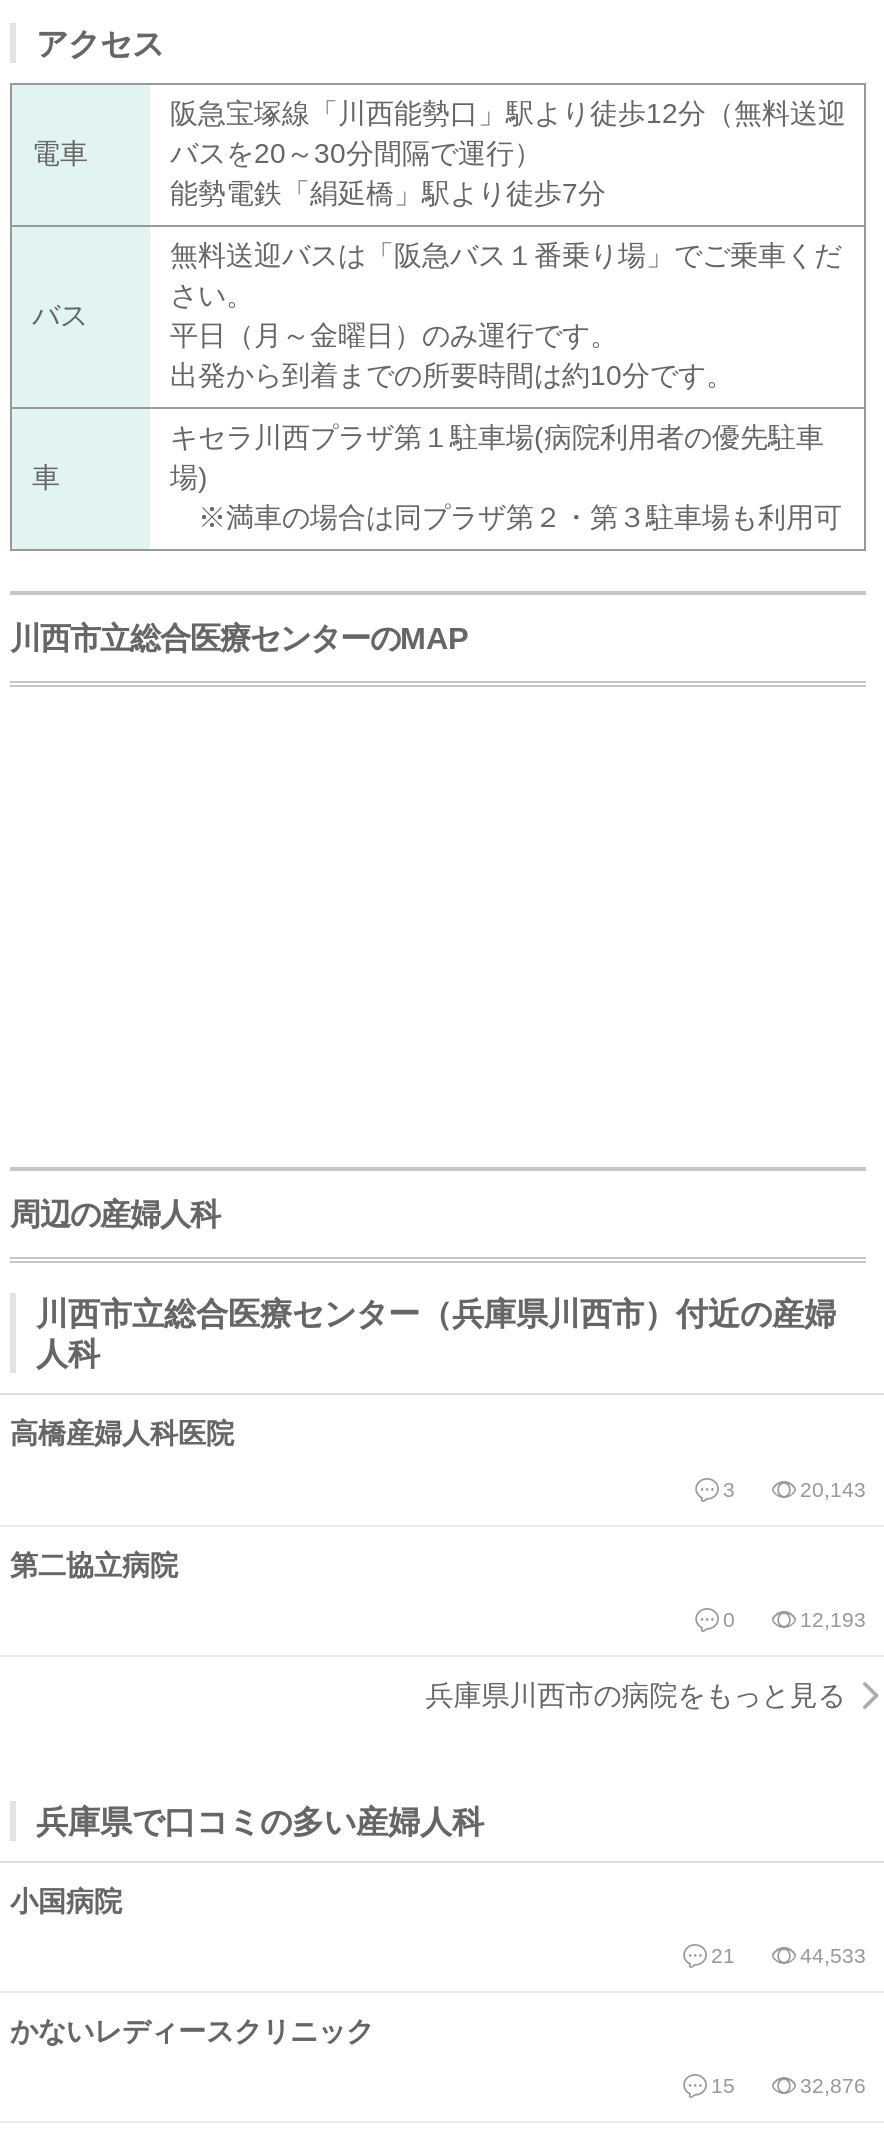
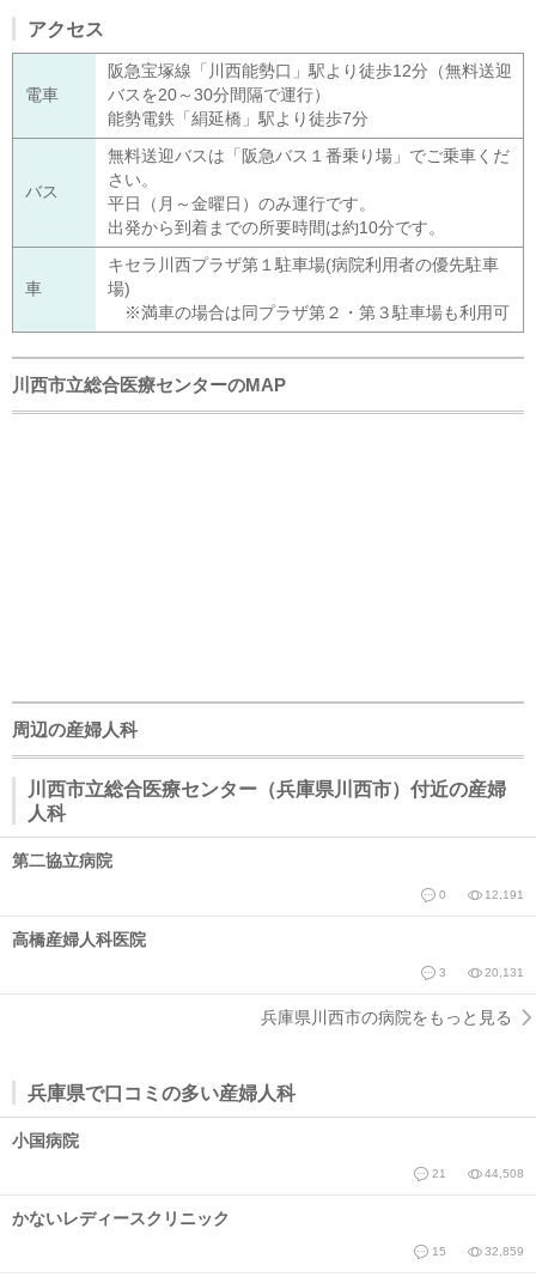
moved [10,1420,735,1500] -> [12,931,446,979]: 高橋産婦人科医院 | 3
[800,1478,866,1500] 20,143 -> none
moved [10,1550,735,1630] -> [12,853,446,901]: 第二協立病院 | 0
[800,1608,866,1630] 12,193 -> [485,887,524,979] 12,191 | 20,131
[800,1945,866,1967] 44,533 -> [485,1167,524,1180] 44,508
[800,2075,866,2097] 32,876 -> [485,1245,524,1258] 32,859

